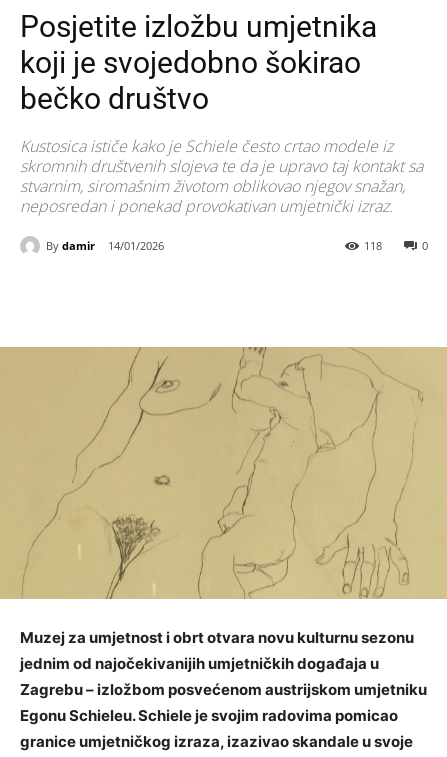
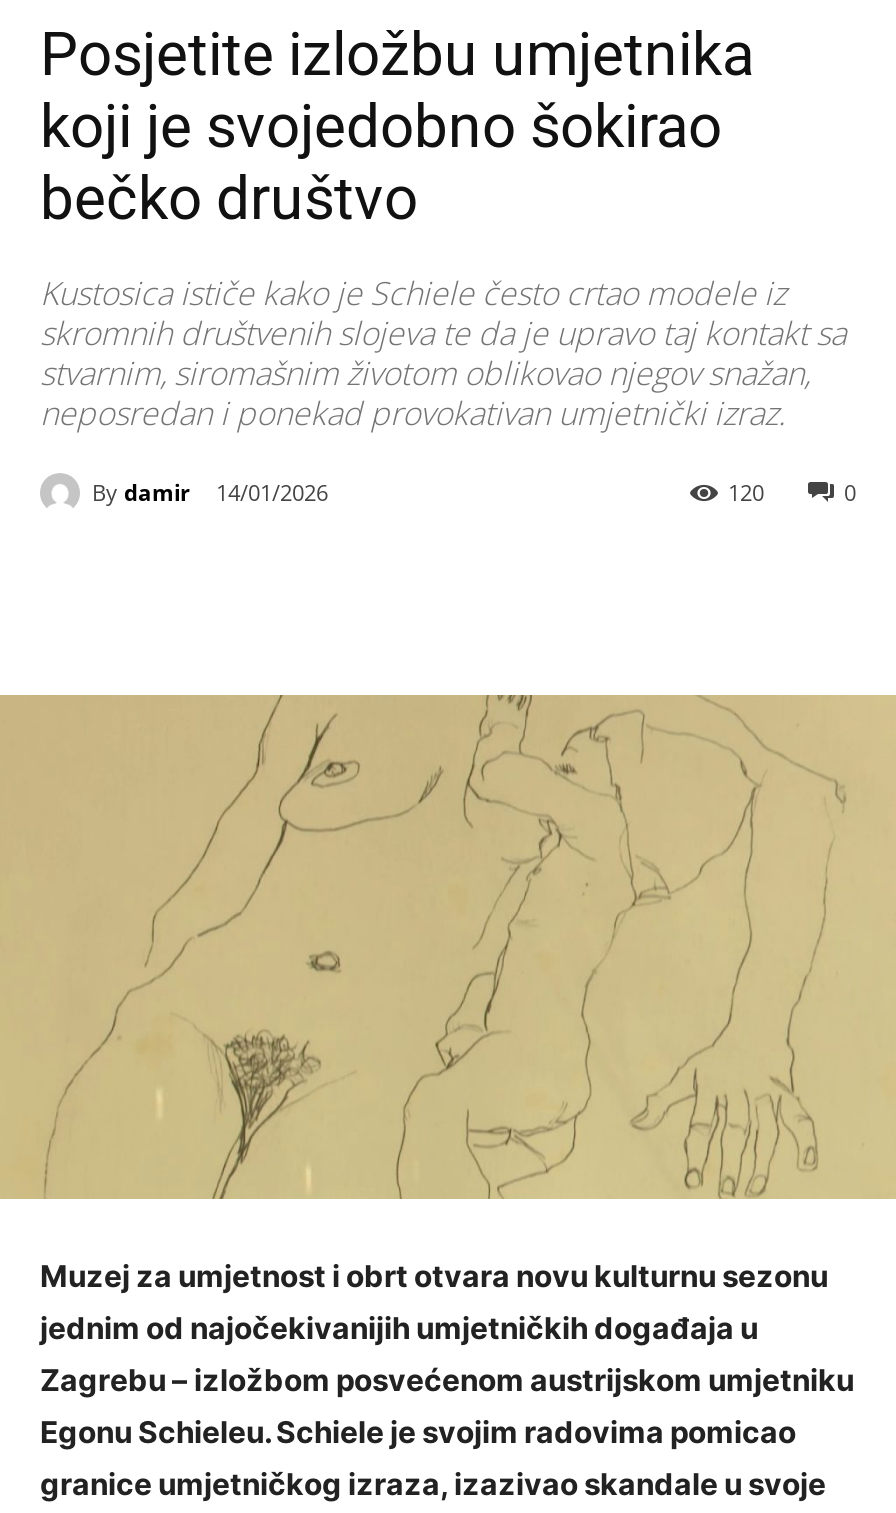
[364,238,382,253] 118 -> [728,477,764,507] 120

